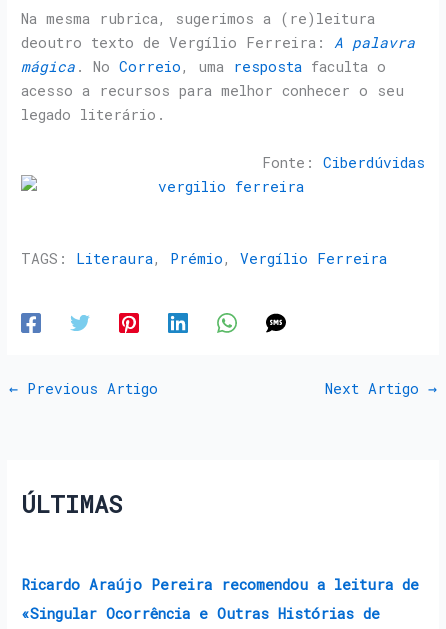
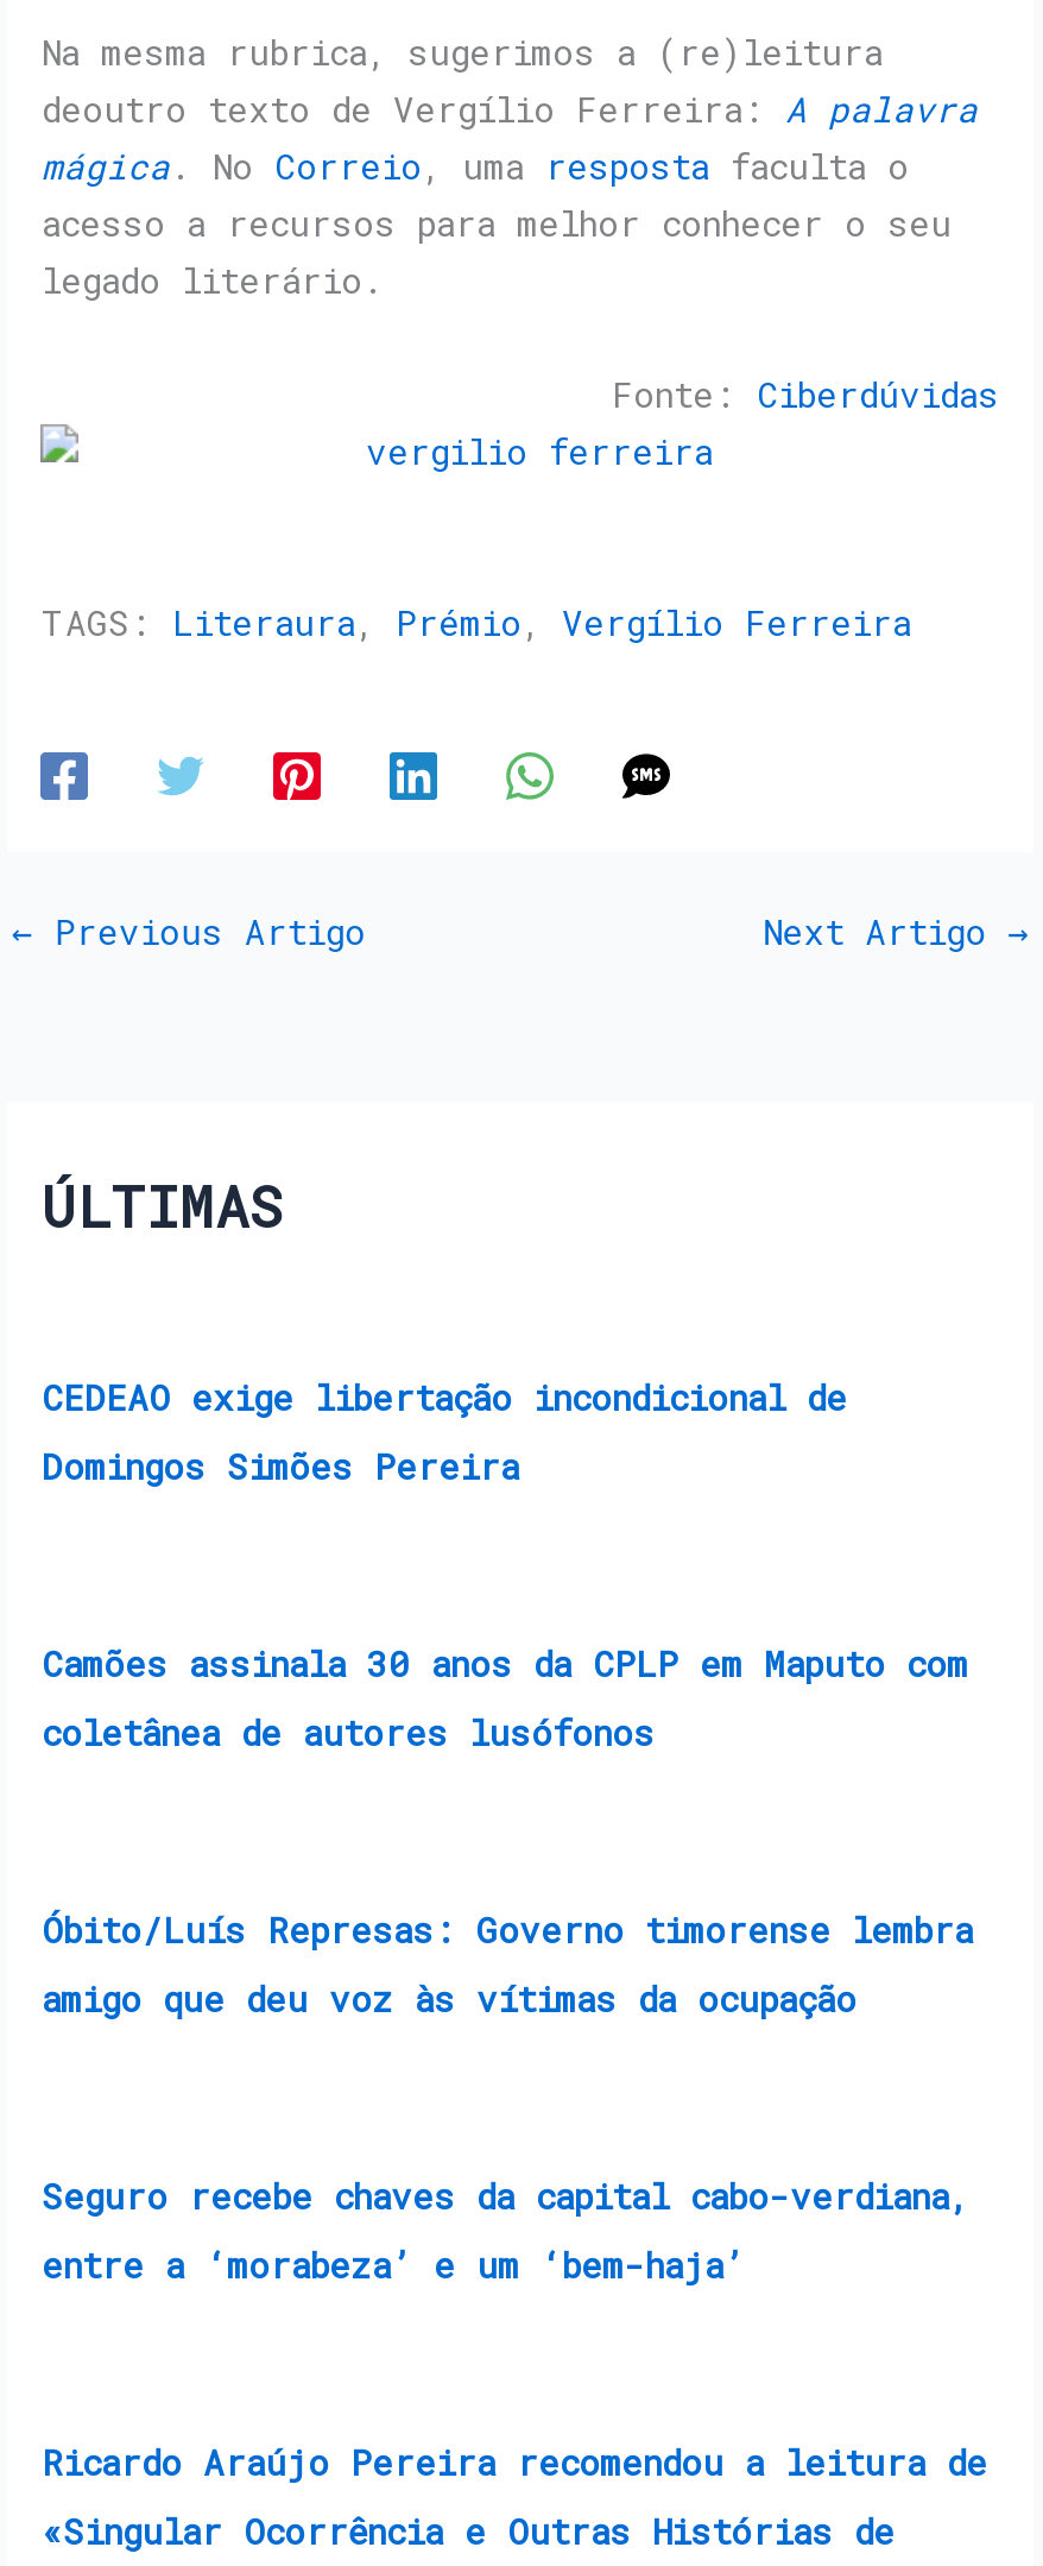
none -> [42,1376,847,1490] CEDEAO exige libertação incondicional de | Domingos Simões Pereira
none -> [42,1642,968,1756] Camões assinala 30 anos da CPLP em Maputo com | coletânea de autores lusófonos
none -> [42,1909,973,2023] Óbito/Luís Represas: Governo timorense lembra | amigo que deu voz às vítimas da ocupação
none -> [42,2175,968,2289] Seguro recebe chaves da capital cabo-verdiana, | entre a ‘morabeza’ e um ‘bem-haja’

